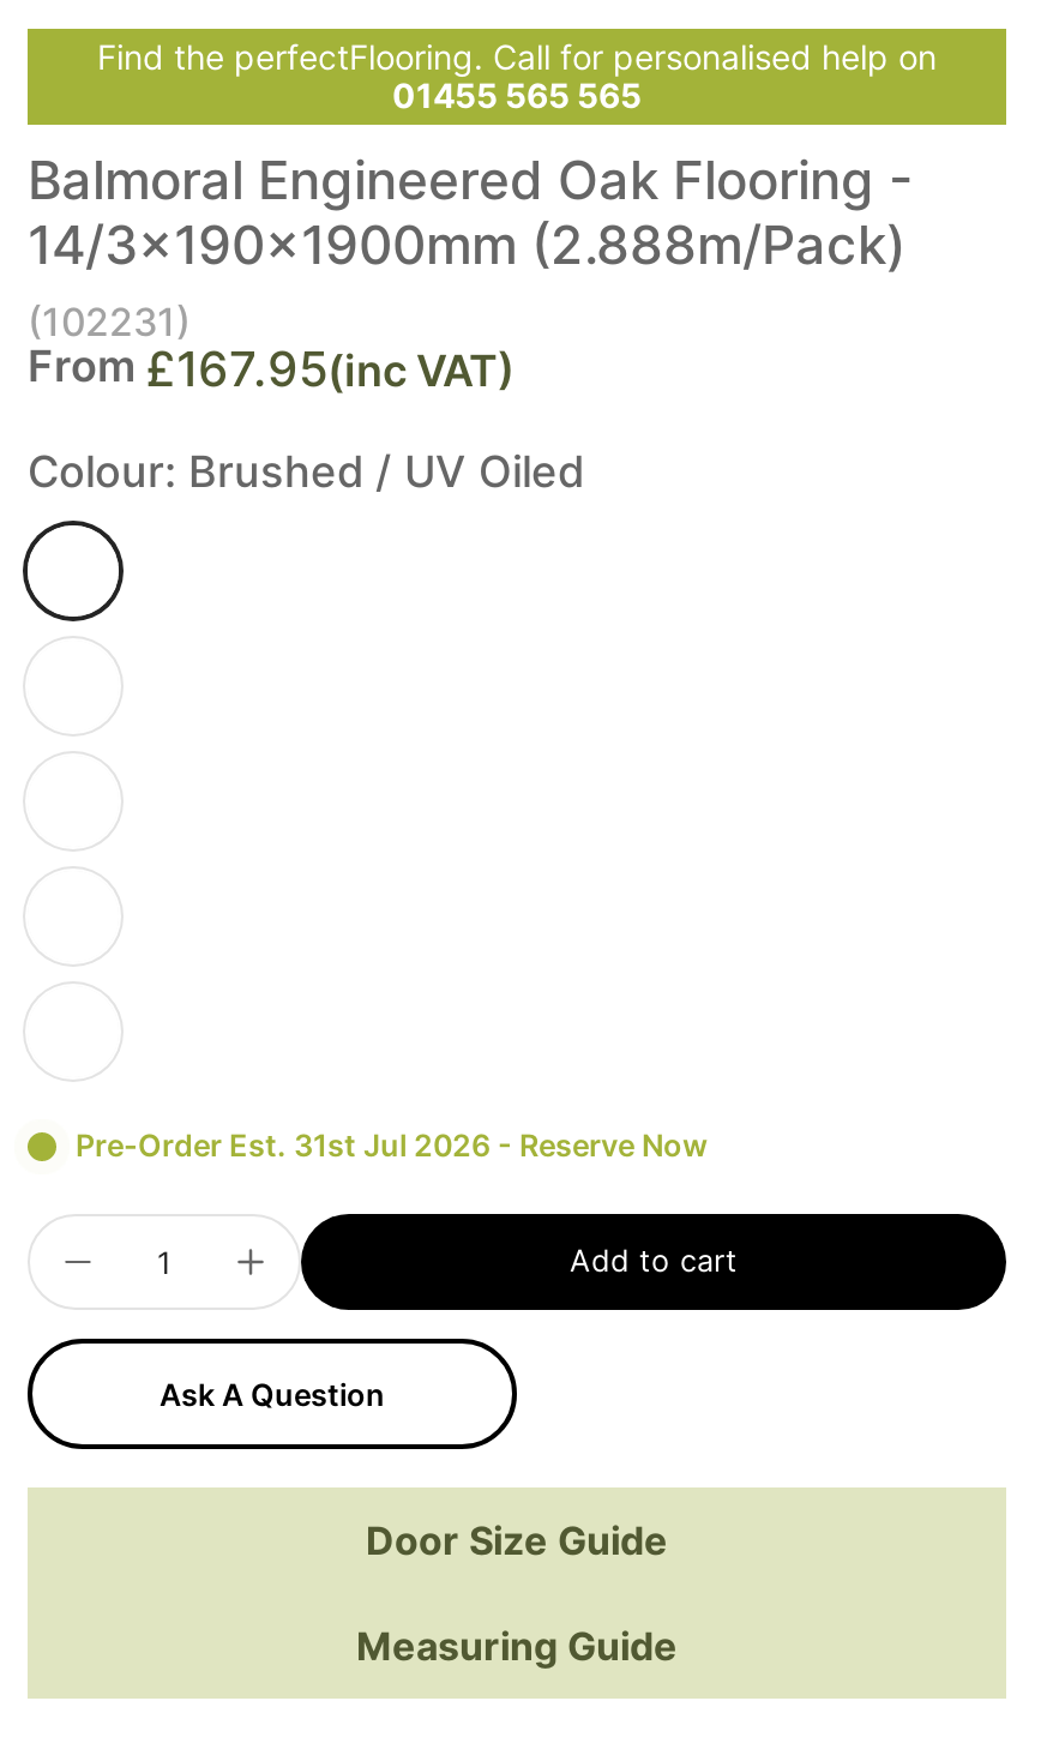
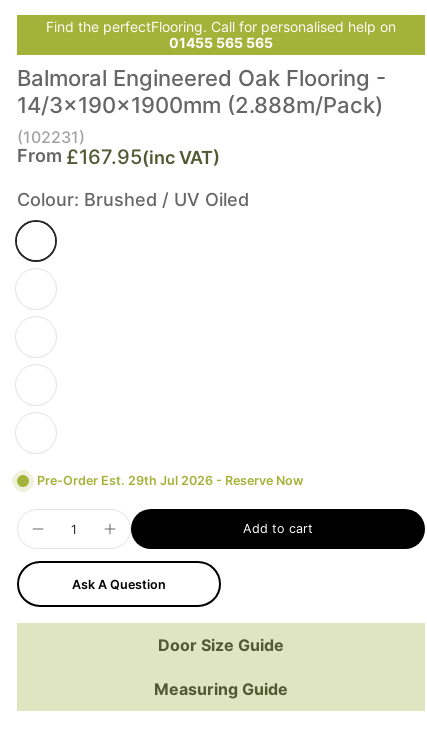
[76,1128,709,1164] Pre-Order Est. 31st Jul 2026 - Reserve Now -> [37,473,304,488] Pre-Order Est. 29th Jul 2026 - Reserve Now

